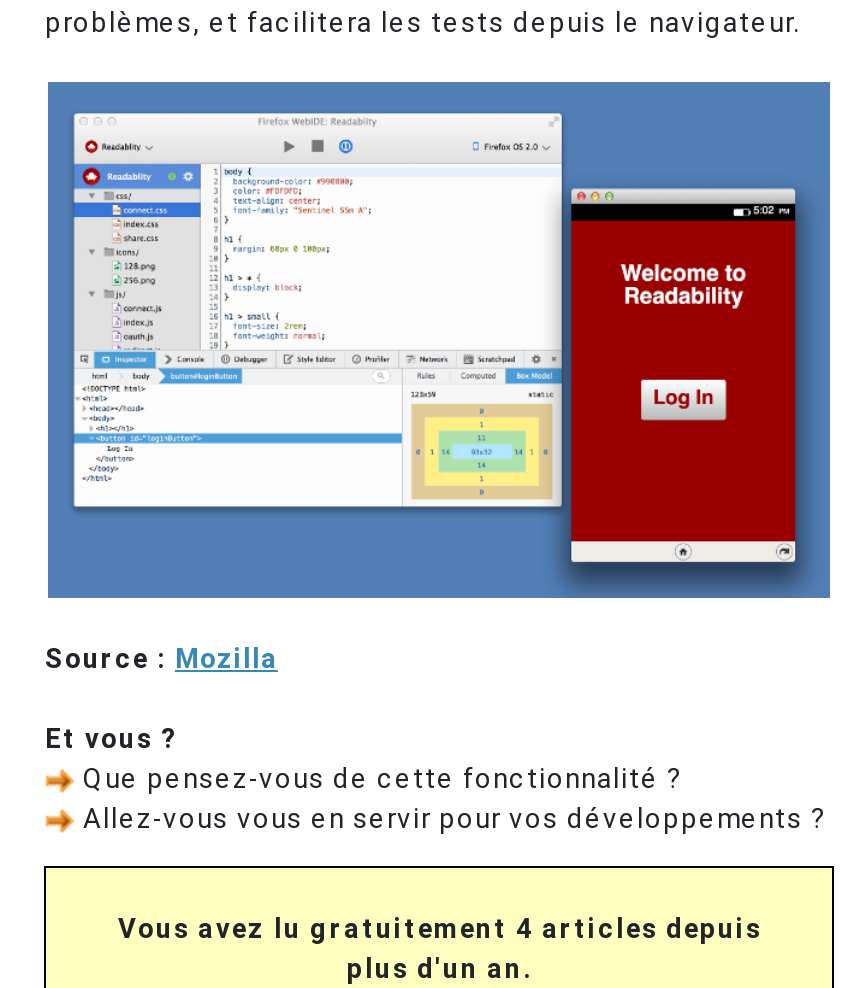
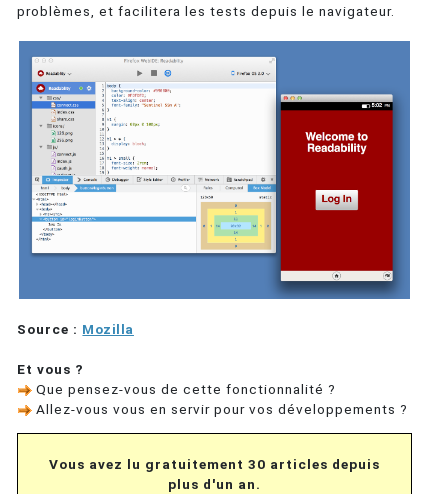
[118,911,762,943] Vous avez lu gratuitement 4 articles depuis -> [49,455,380,471] Vous avez lu gratuitement 30 articles depuis

